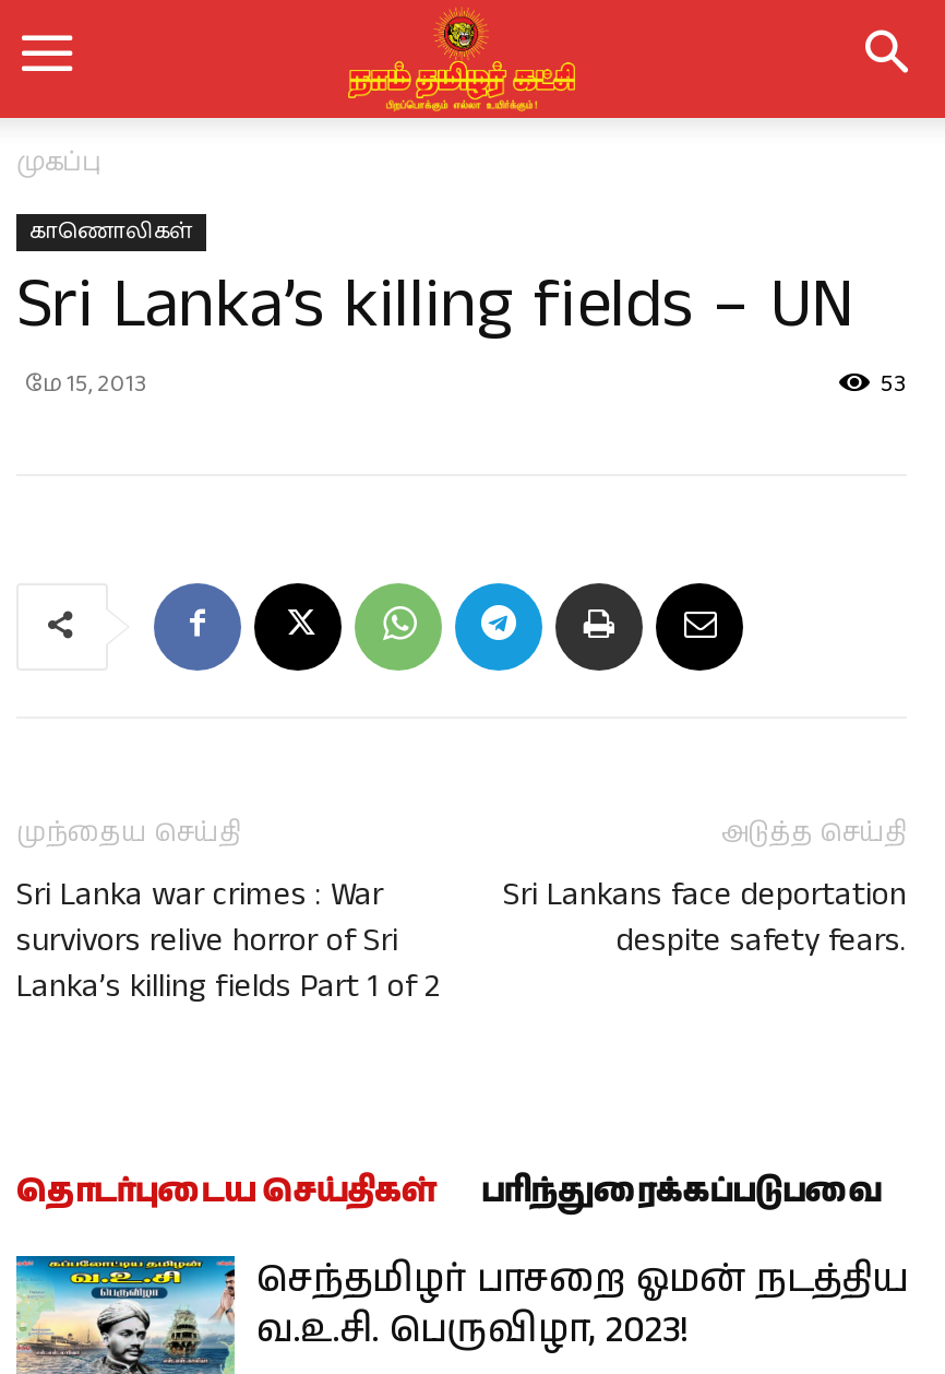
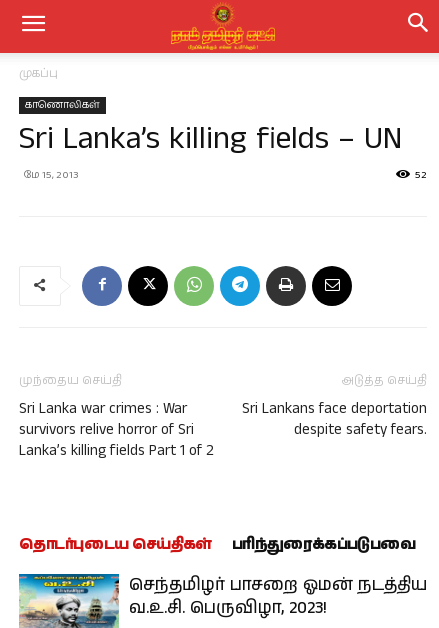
[881,365,907,402] 53 -> [415,166,427,183] 52

